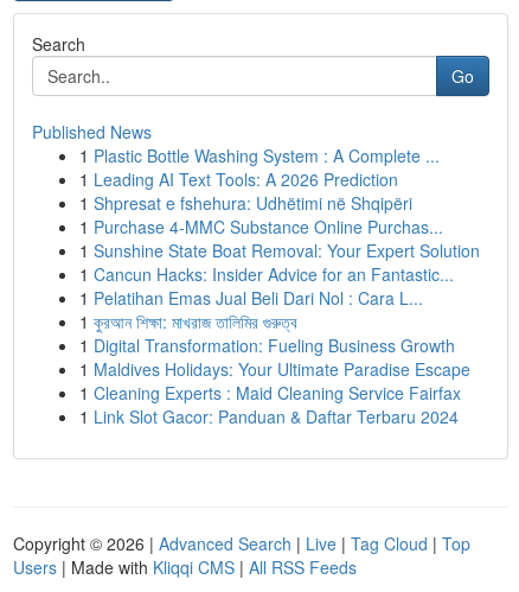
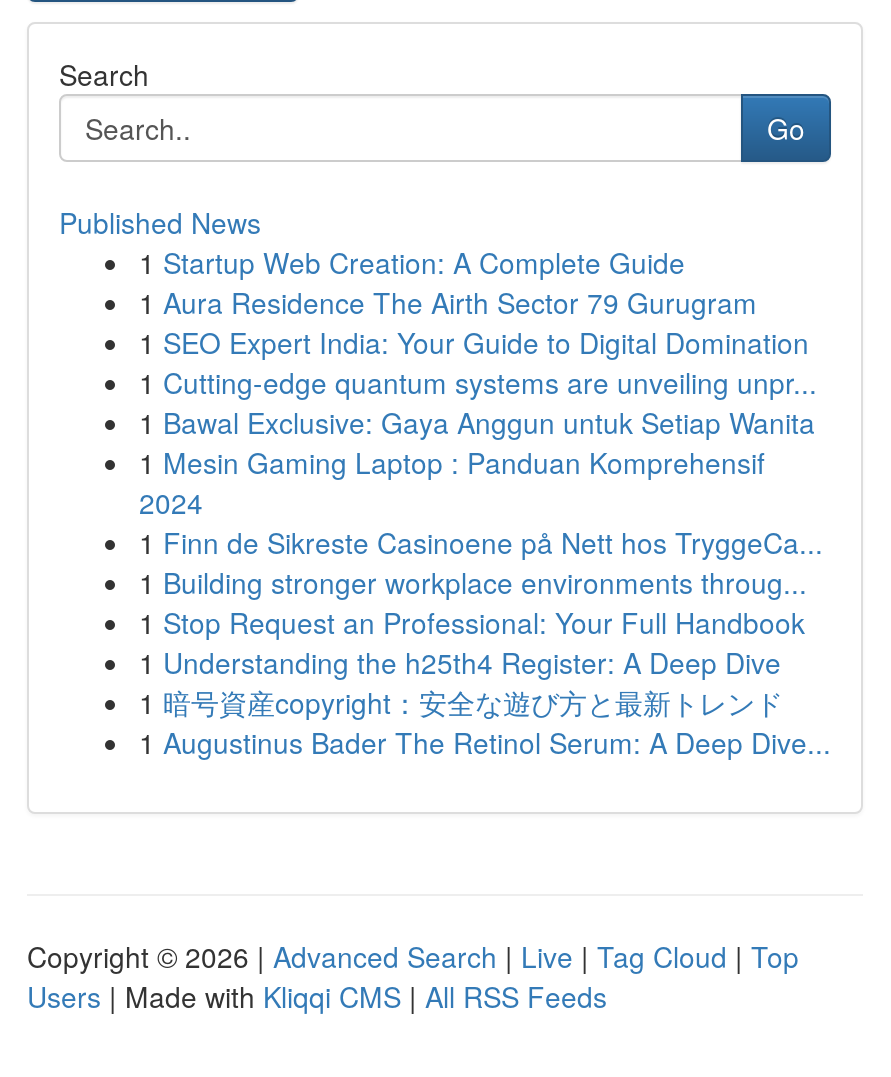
[79,144,480,428] 1 Plastic Bottle Washing System : A Complete ... | 1 Leading AI Text Tools: A 2026 Prediction | 1 Shpresat e fshehura: Udhëtimi në Shqipëri | 1 Purchase 4-MMC Substance Online Purchas... | 1 Sunshine State Boat Removal: Your Expert Solution | 1 Cancun Hacks: Insider Advice for an Fantastic... | 1 Pelatihan Emas Jual Beli Dari Nol : Cara L... | 1 কুরআন শিক্ষা: মাখরাজ তালিমির গুরুত্ব | 1 Digital Transformation: Fueling Business Growth | 1 Maldives Holidays: Your Ultimate Paradise Escape | 1 Cleaning Experts : Maid Cleaning Service Fairfax | 1 Link Slot Gacor: Panduan & Daftar Terbaru 2024 -> [139,242,831,762] 1 Startup Web Creation: A Complete Guide | 1 Aura Residence The Airth Sector 79 Gurugram | 1 SEO Expert India: Your Guide to Digital Domination | 1 Cutting-edge quantum systems are unveiling unpr... | 1 Bawal Exclusive: Gaya Anggun untuk Setiap Wanita | 1 Mesin Gaming Laptop : Panduan Komprehensif | 2024 | 1 Finn de Sikreste Casinoene på Nett hos TryggeCa... | 1 Building stronger workplace environments throug... | 1 Stop Request an Professional: Your Full Handbook | 1 Understanding the h25th4 Register: A Deep Dive | 1 暗号資産copyright：安全な遊び方と最新トレンド | 1 Augustinus Bader The Retinol Serum: A Deep Dive...

